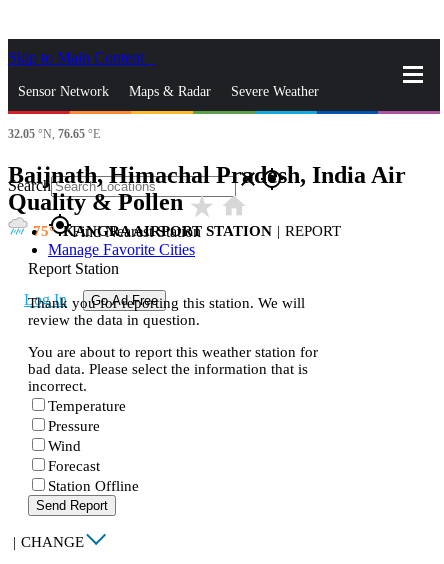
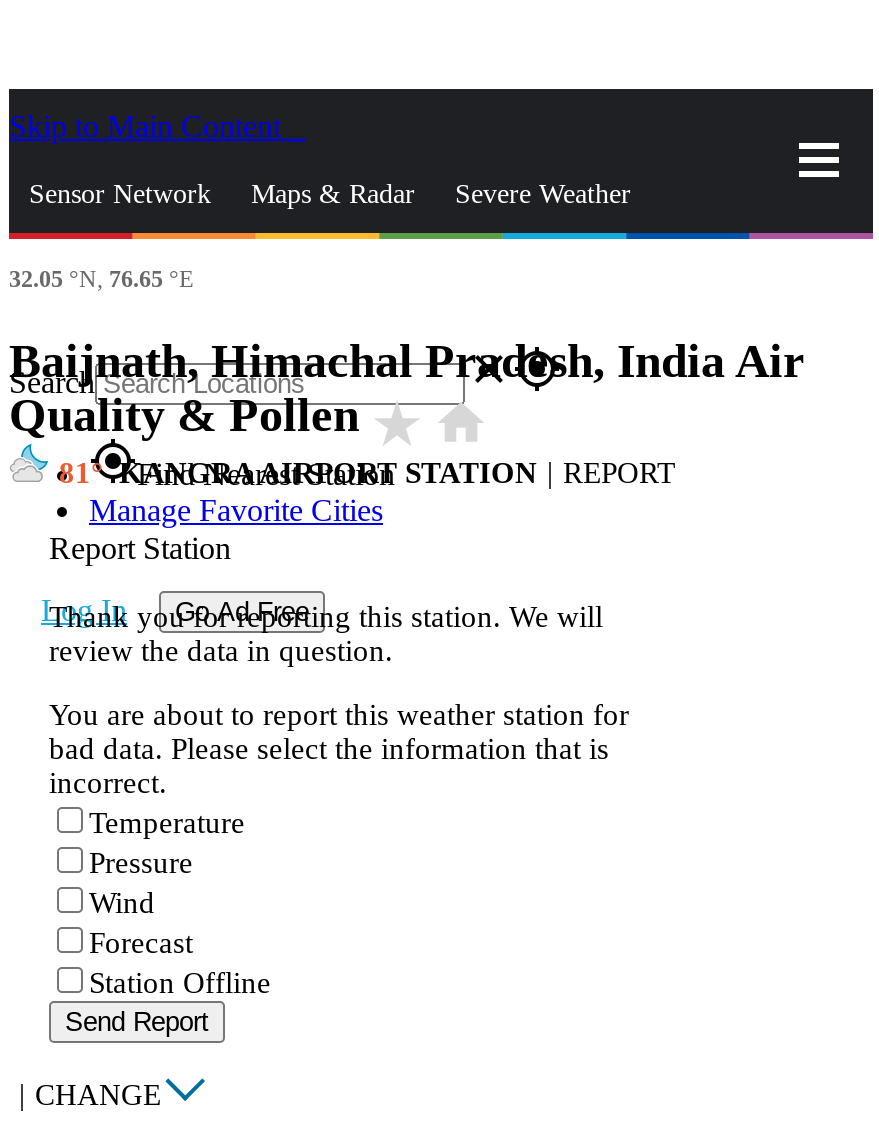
[33,223,49,239] 75 -> [59,457,91,489] 81

